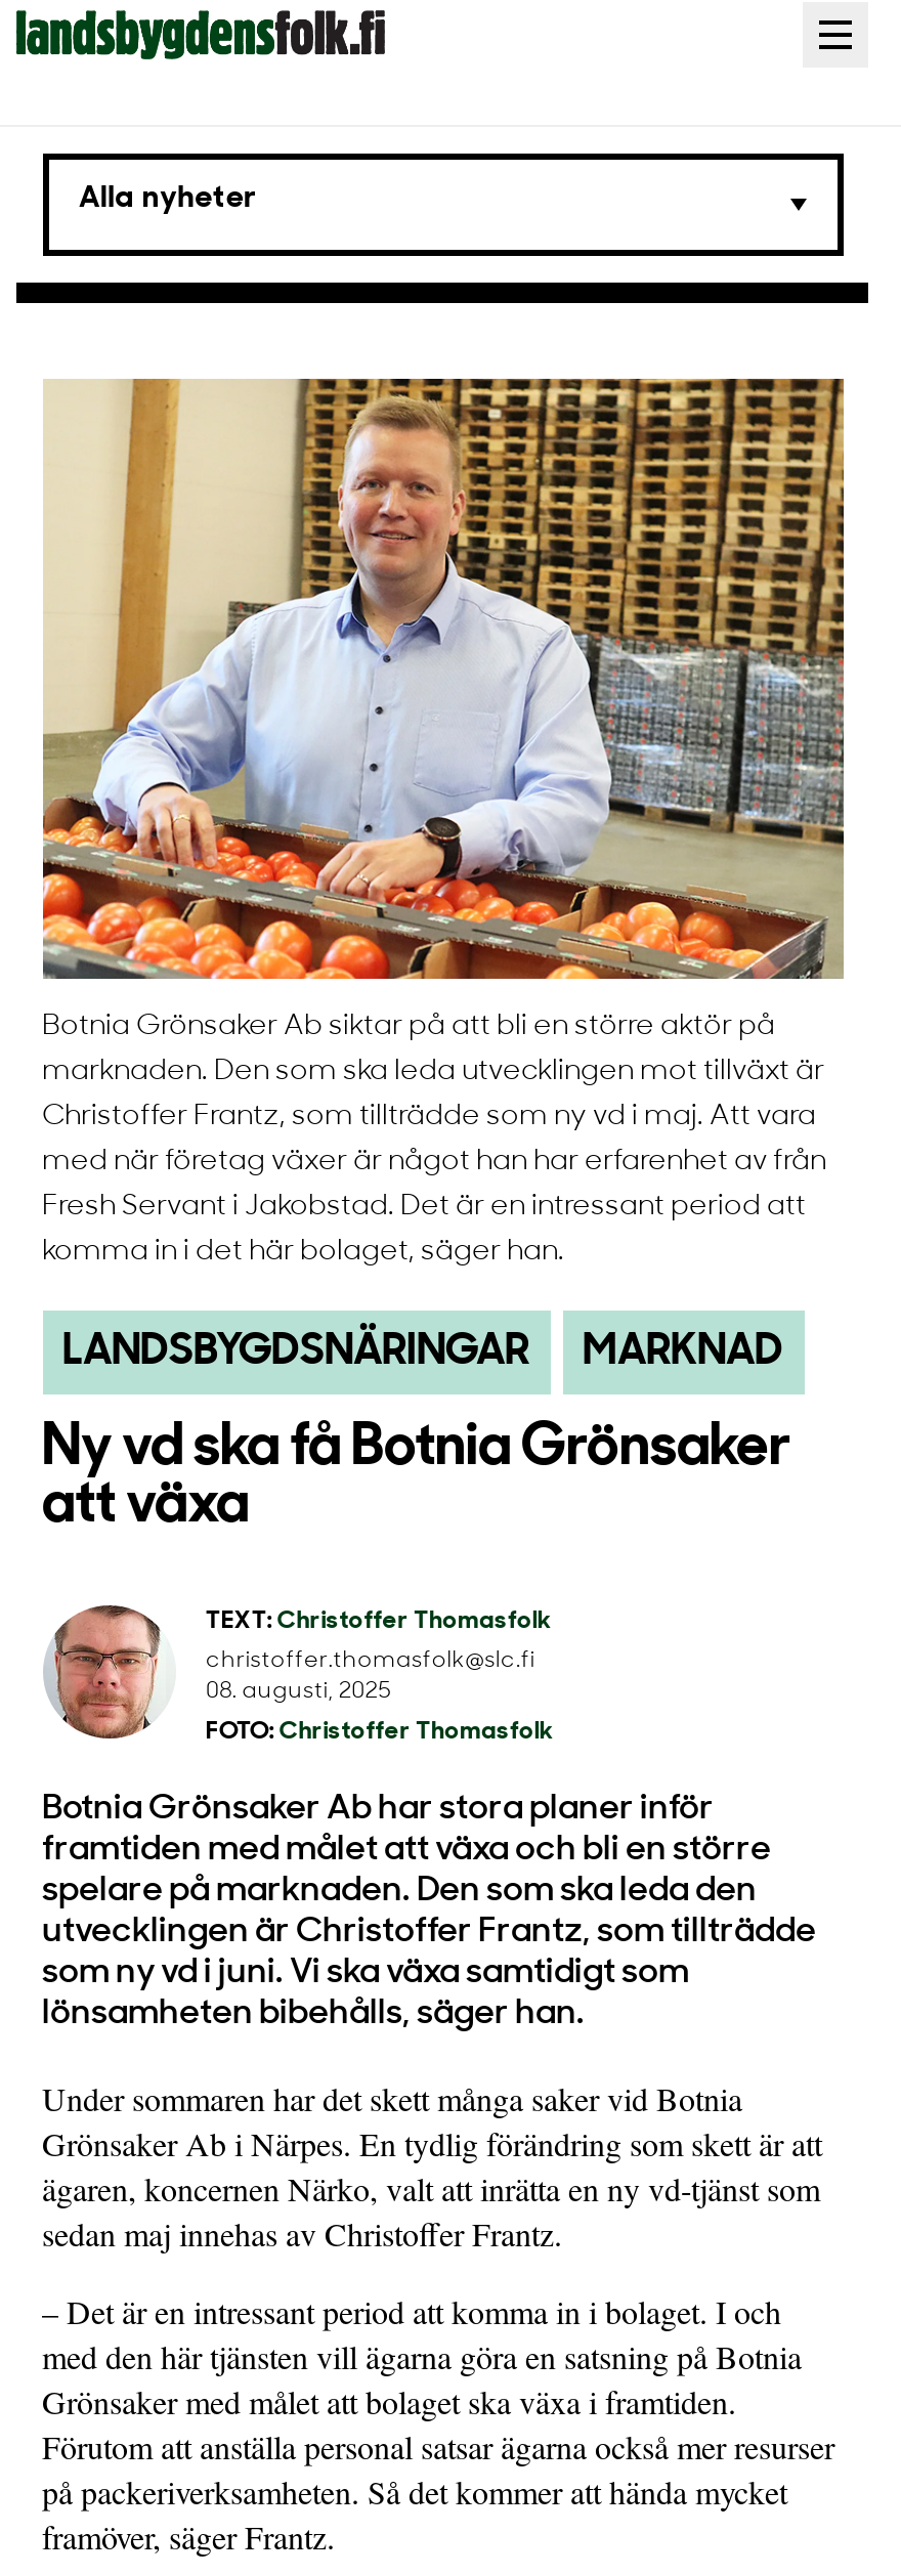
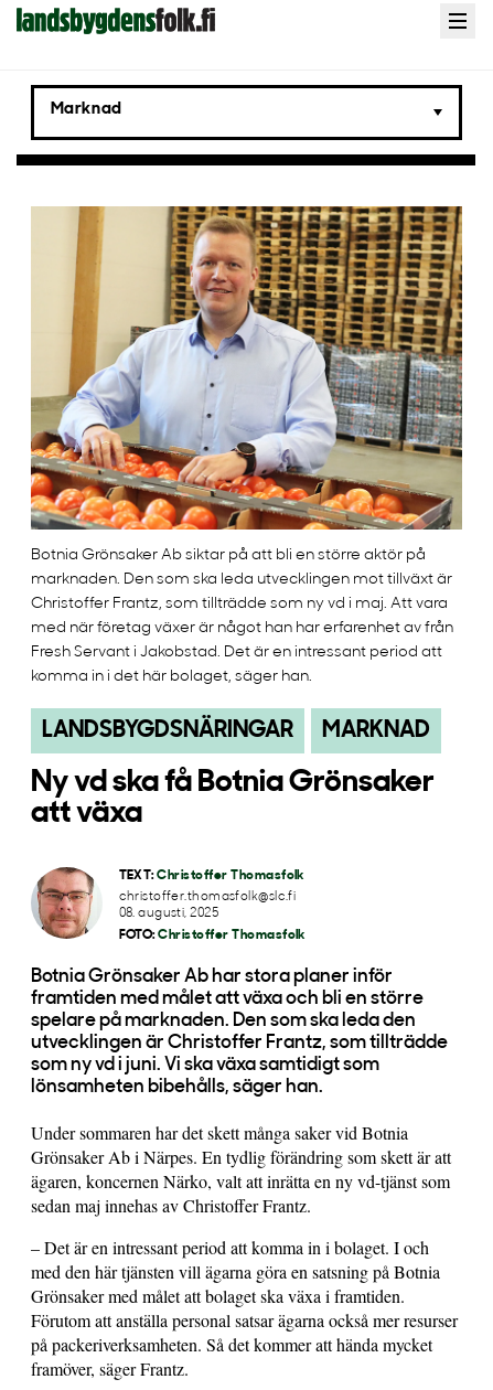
[79,183,257,214] Alla nyheter -> [50,101,122,117] Marknad

